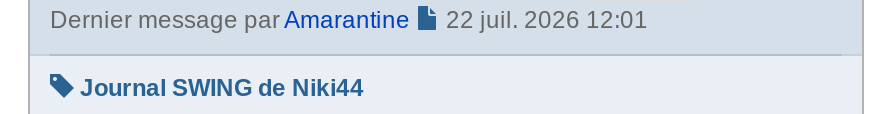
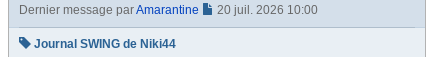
[50,6,648,34] Dernier message parAmarantine 22 juil. 2026 12:01 -> [19,3,318,17] Dernier message parAmarantine 20 juil. 2026 10:00

